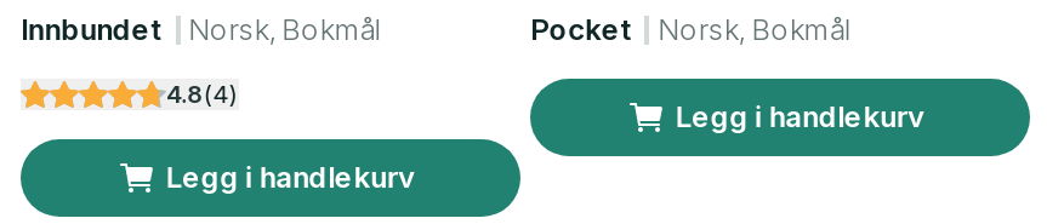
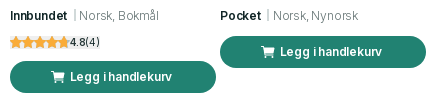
[658,11,851,47] Norsk, Bokmål -> [273,8,358,23] Norsk, Nynorsk

